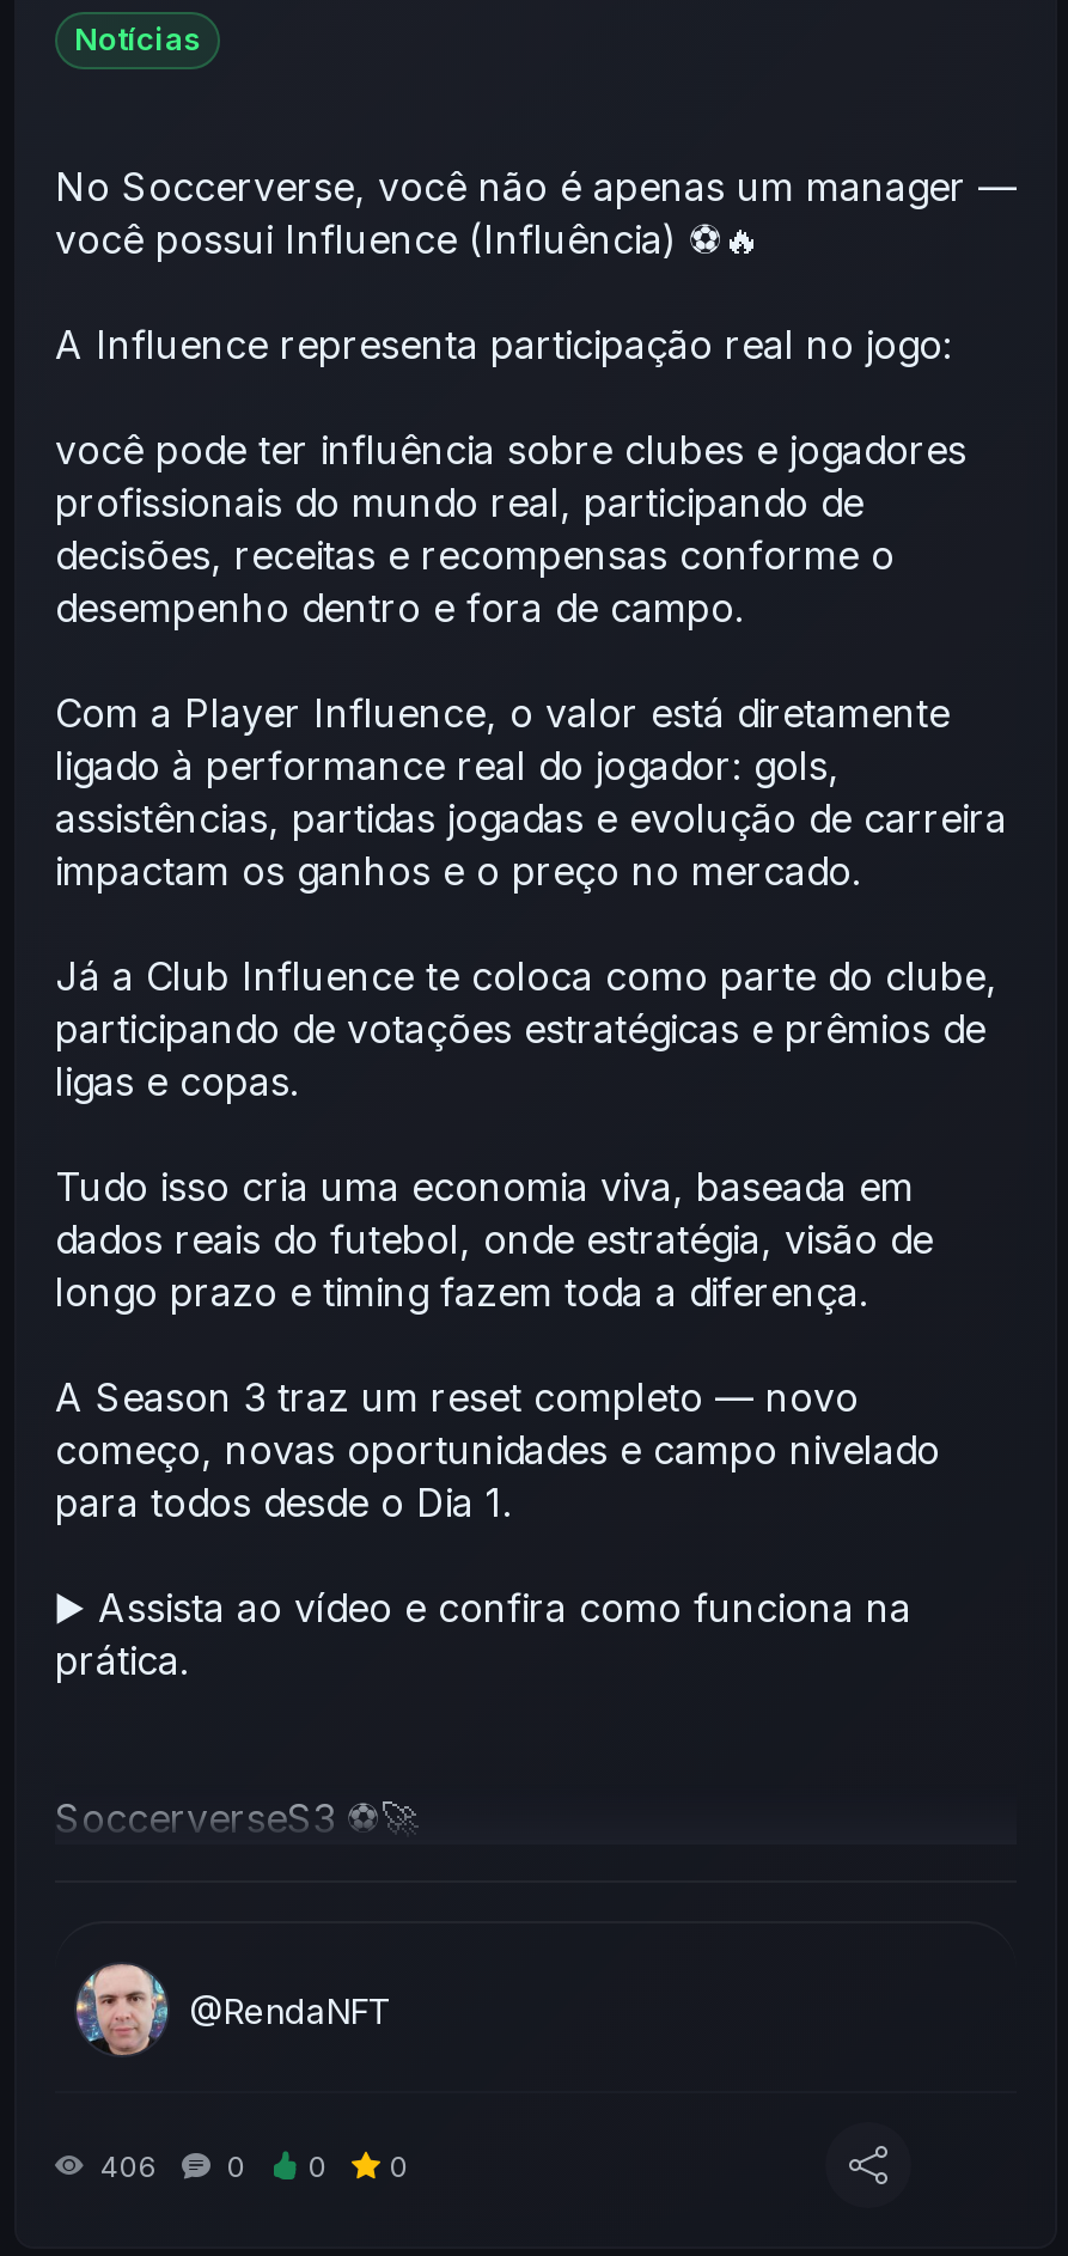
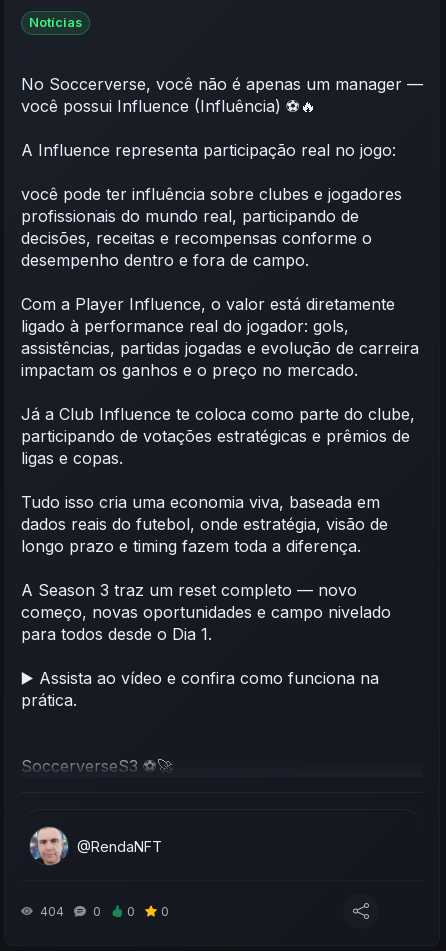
[93,2148,409,2184] 406 0 0 0 -> [37,904,169,919] 404 0 0 0

